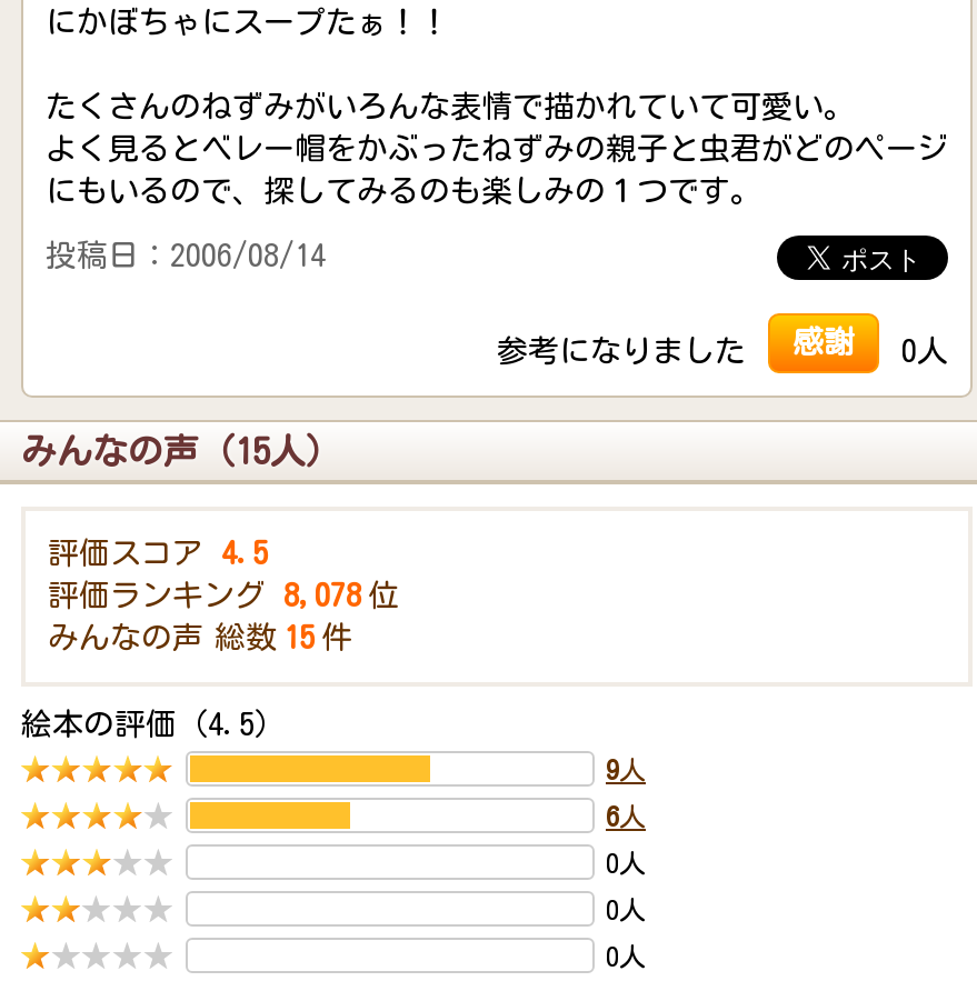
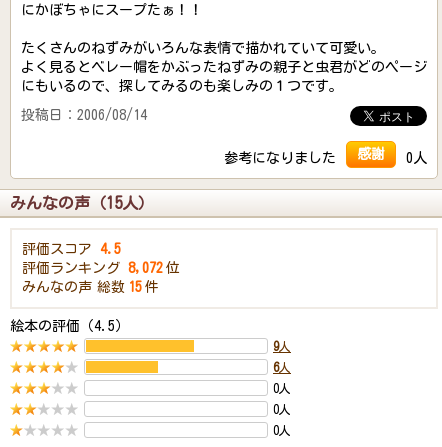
[48,580,399,611] 評価ランキング 8,078 位 -> [22,261,180,275] 評価ランキング 8,072 位

